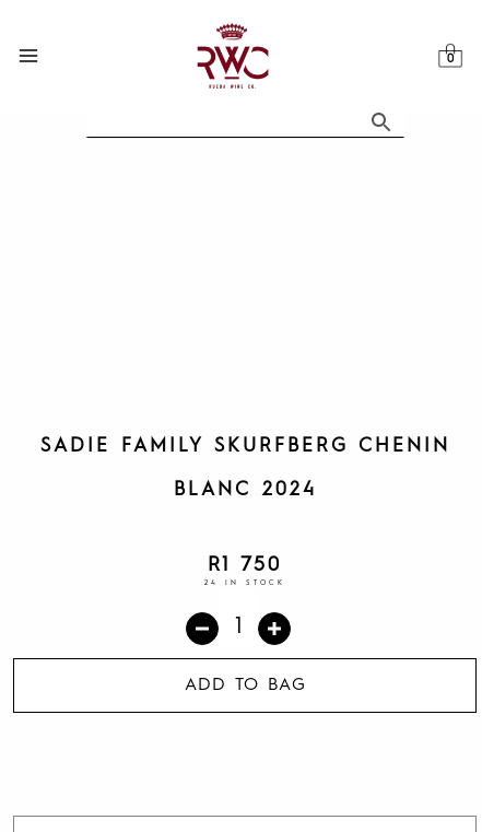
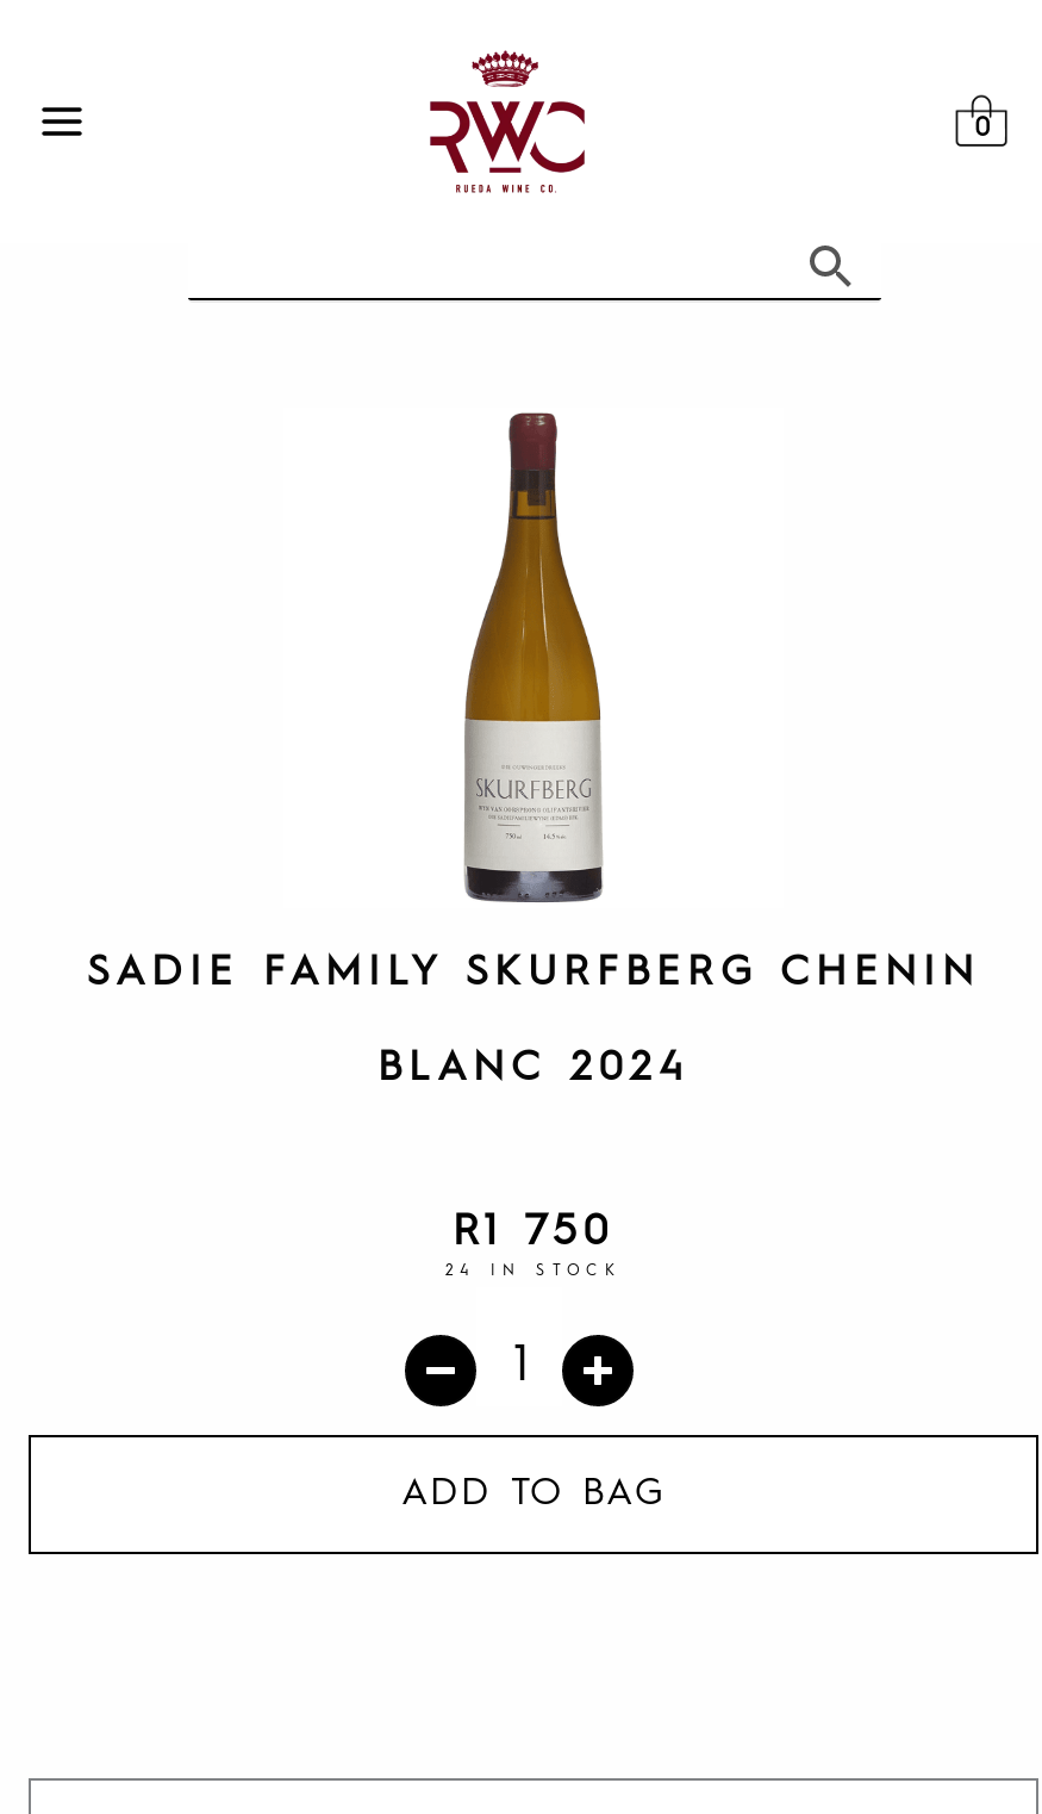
none -> [462,410,605,906] [image]

